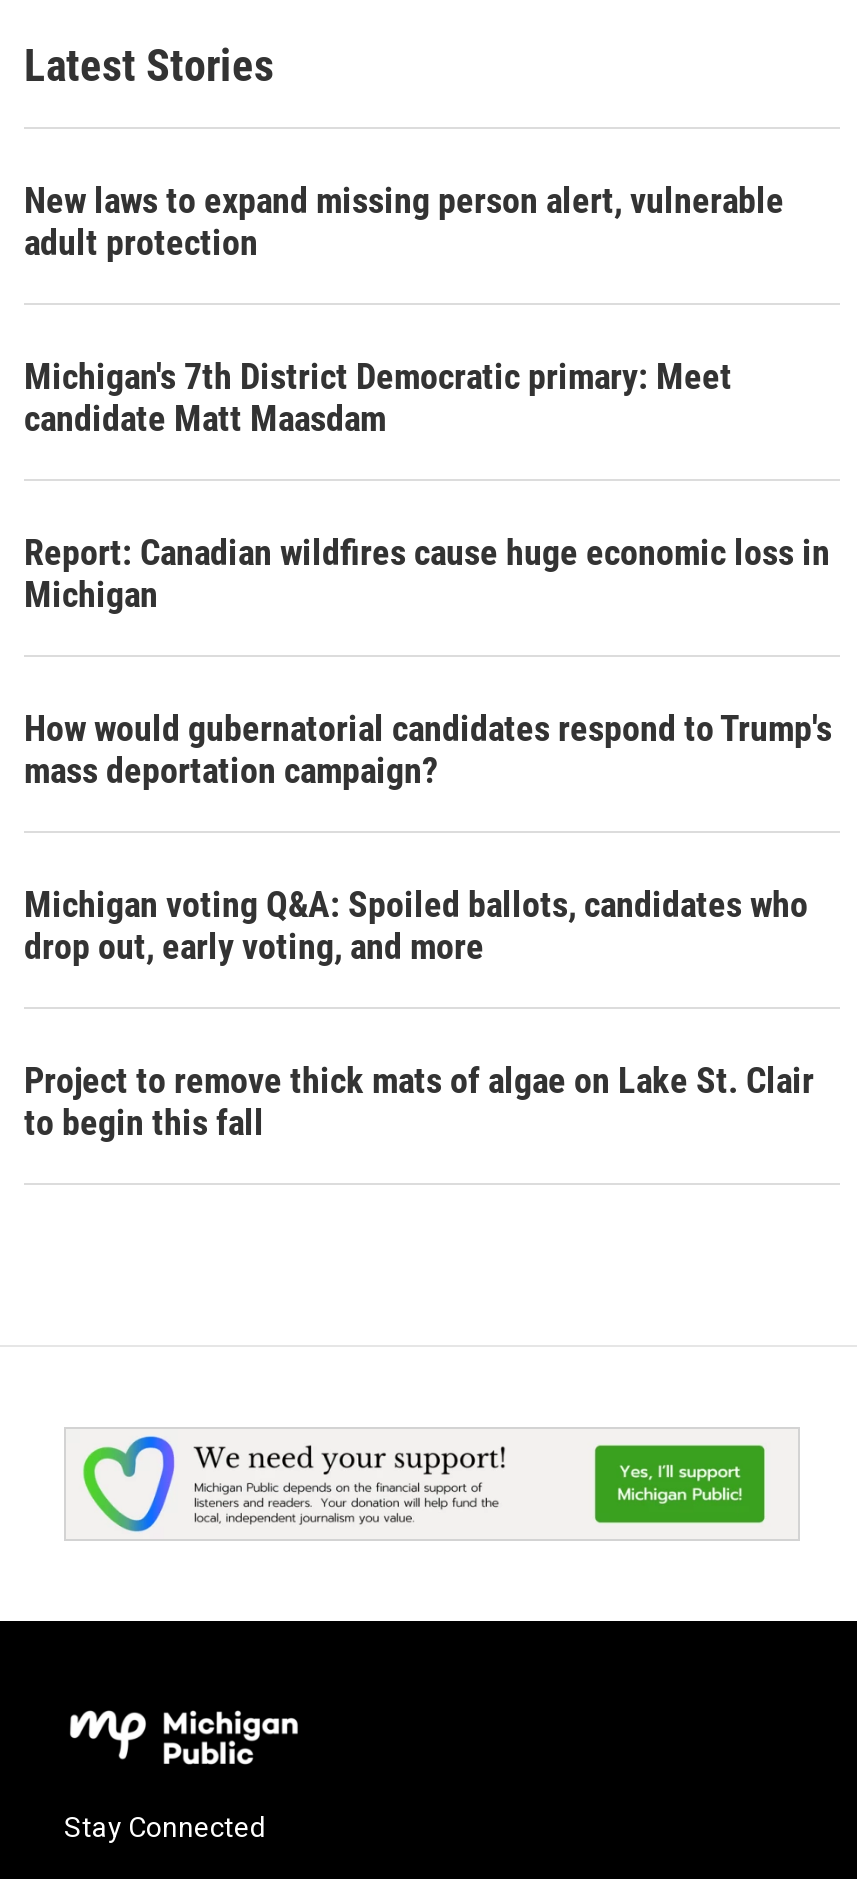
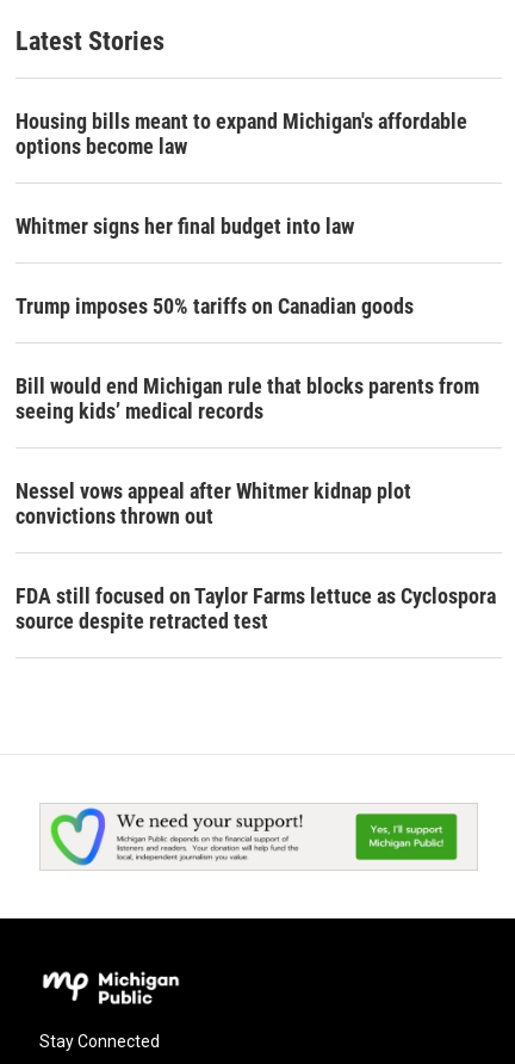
[24,179,784,263] New laws to expand missing person alert, vulnerable | adult protection -> [15,109,467,159] Housing bills meant to expand Michigan's affordable | options become law
[24,355,732,439] Michigan's 7th District Democratic primary: Meet | candidate Matt Maasdam -> [15,214,354,239] Whitmer signs her final budget into law
[24,531,830,615] Report: Canadian wildfires cause huge economic loss in | Michigan -> [15,293,414,318] Trump imposes 50% tariffs on Canadian goods
[24,707,832,791] How would gubernatorial candidates respond to Trump's | mass deportation campaign? -> [15,373,479,423] Bill would end Michigan rule that blocks parents from | seeing kids’ medical records
[24,883,808,967] Michigan voting Q&A: Spoiled ballots, candidates who | drop out, early voting, and more -> [15,478,411,528] Nessel vows appeal after Whitmer kidnap plot | convictions thrown out
[24,1059,814,1143] Project to remove thick mats of algae on Lake St. Clair | to begin this fall -> [15,583,496,633] FDA still focused on Taylor Farms lettuce as Cyclospora | source despite retracted test

